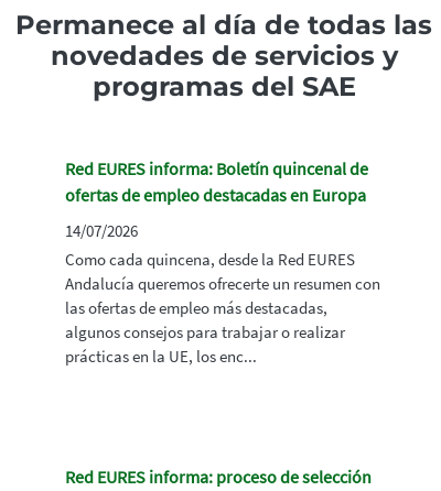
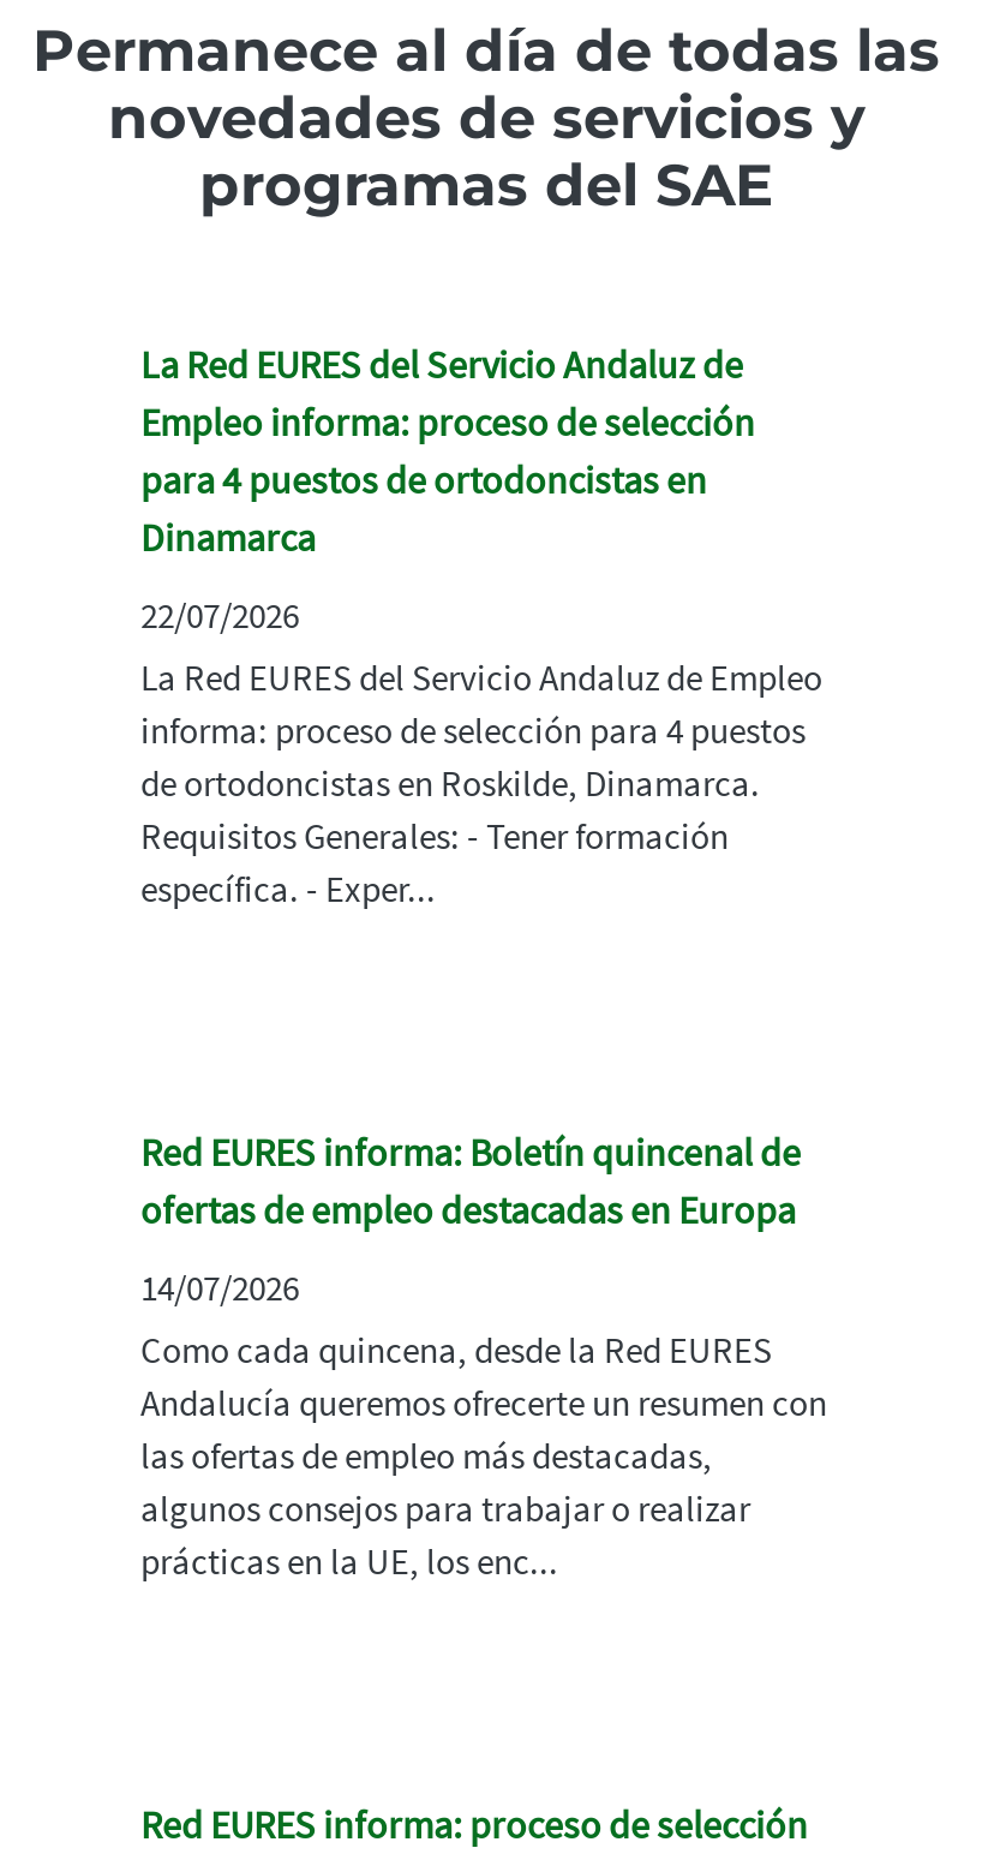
none -> [140,339,822,911] La Red EURES del Servicio Andaluz de | Empleo informa: proceso de selección | para 4 puestos de ortodoncistas en | Dinamarca | 22/07/2026 | La Red EURES del Servicio Andaluz de Empleo | informa: proceso de selección para 4 puestos | de ortodoncistas en Roskilde, Dinamarca. | Requisitos Generales: - Tener formación | específica. - Exper...

